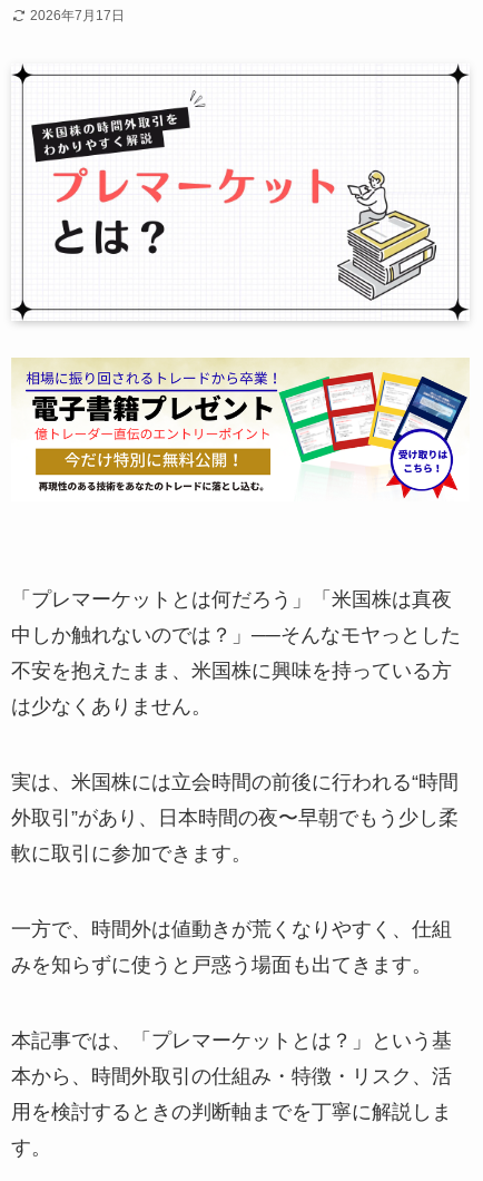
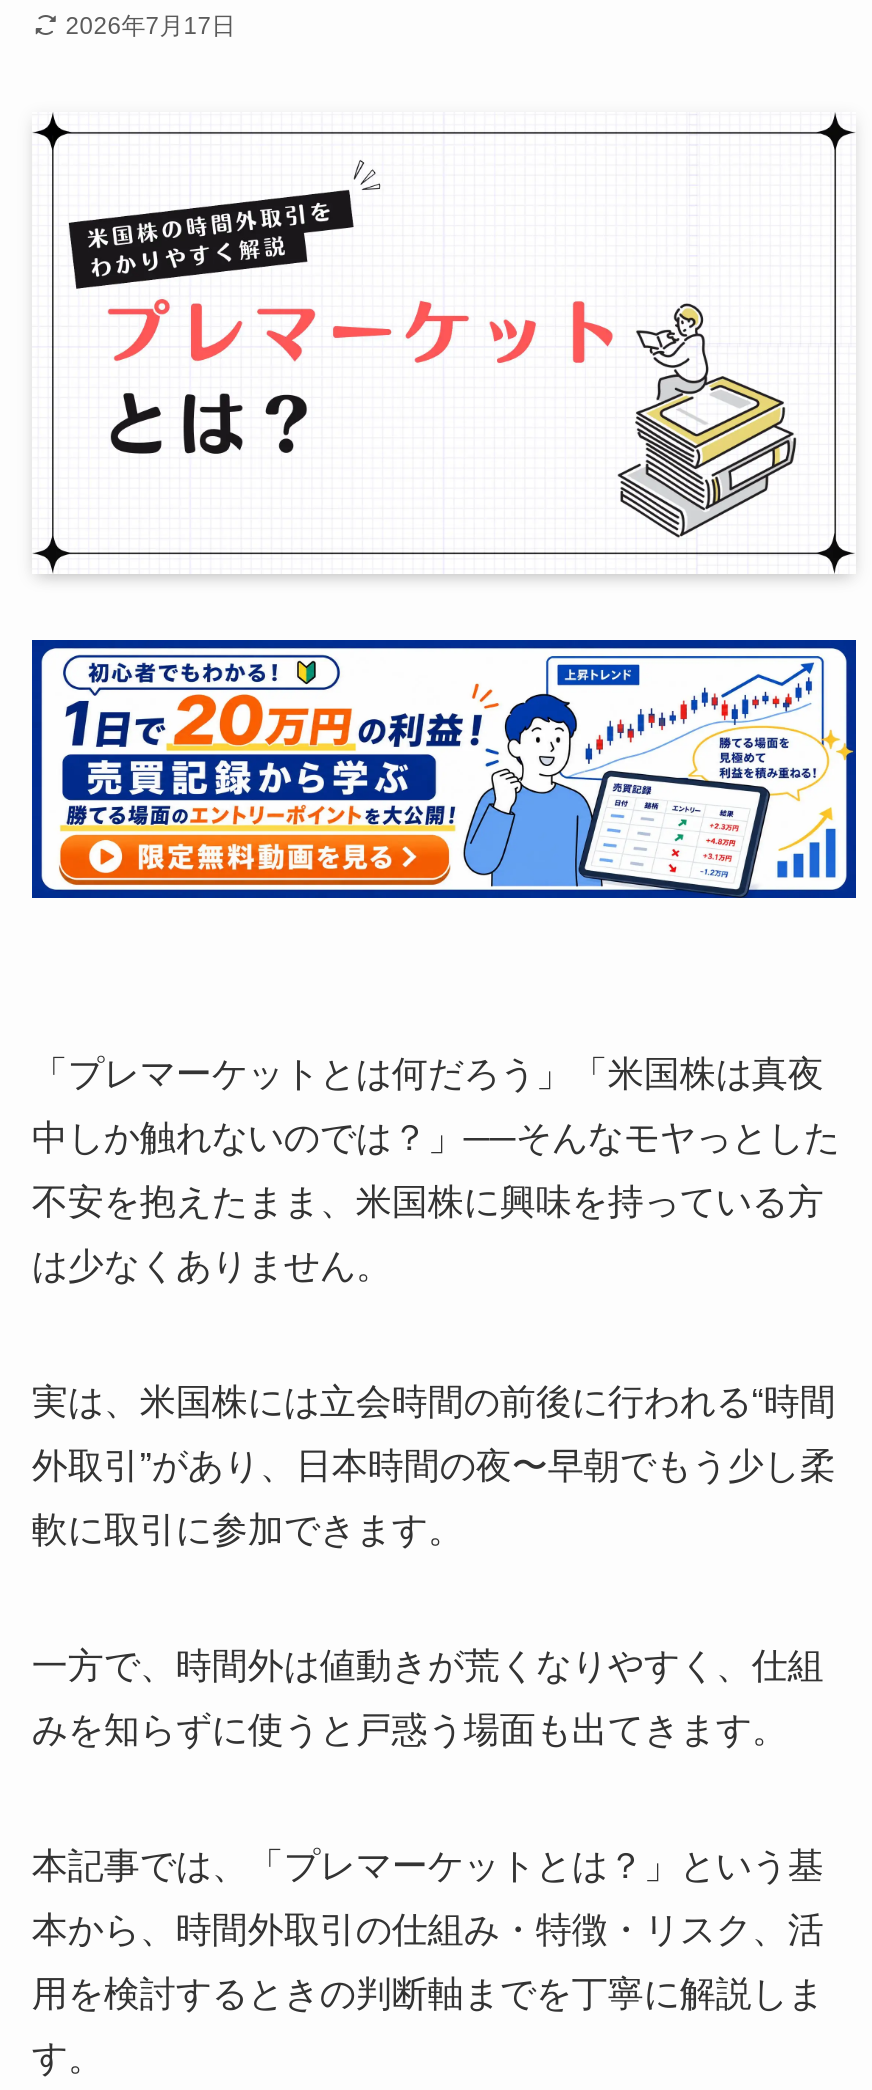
[11,358,470,501] [image] -> [30,638,858,900] [image]

